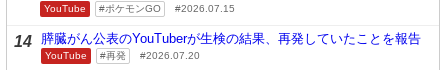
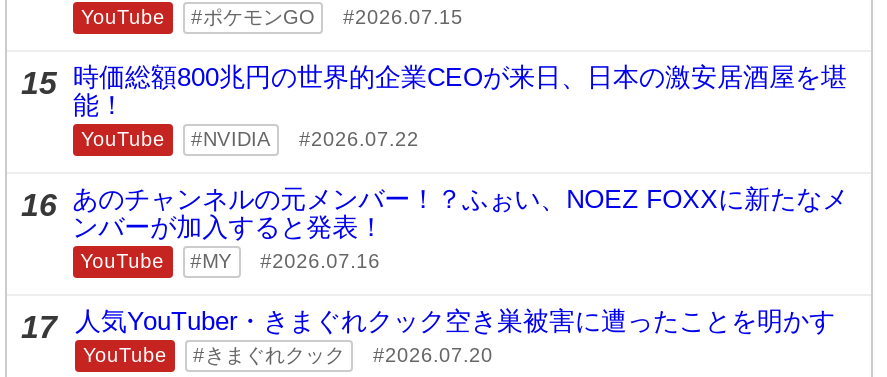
[14,31,421,50] 14 膵臓がん公表のYouTuberが生検の結果、再発していたことを報告 -> [21,62,847,120] 15 時価総額800兆円の世界的企業CEOが来日、日本の激安居酒屋を堪 | 能！
[106,50,126,61] 再発 -> [21,128,848,366] NVIDIA | 2026.07.22 | 16 あのチャンネルの元メンバー！？ふぉい、NOEZ FOXXに新たなメ | ンバーが加入すると発表！ | YouTube | MY | 2026.07.16 | 17 人気YouTuber・きまぐれクック空き巣被害に遭ったことを明かす | YouTube | きまぐれクック

